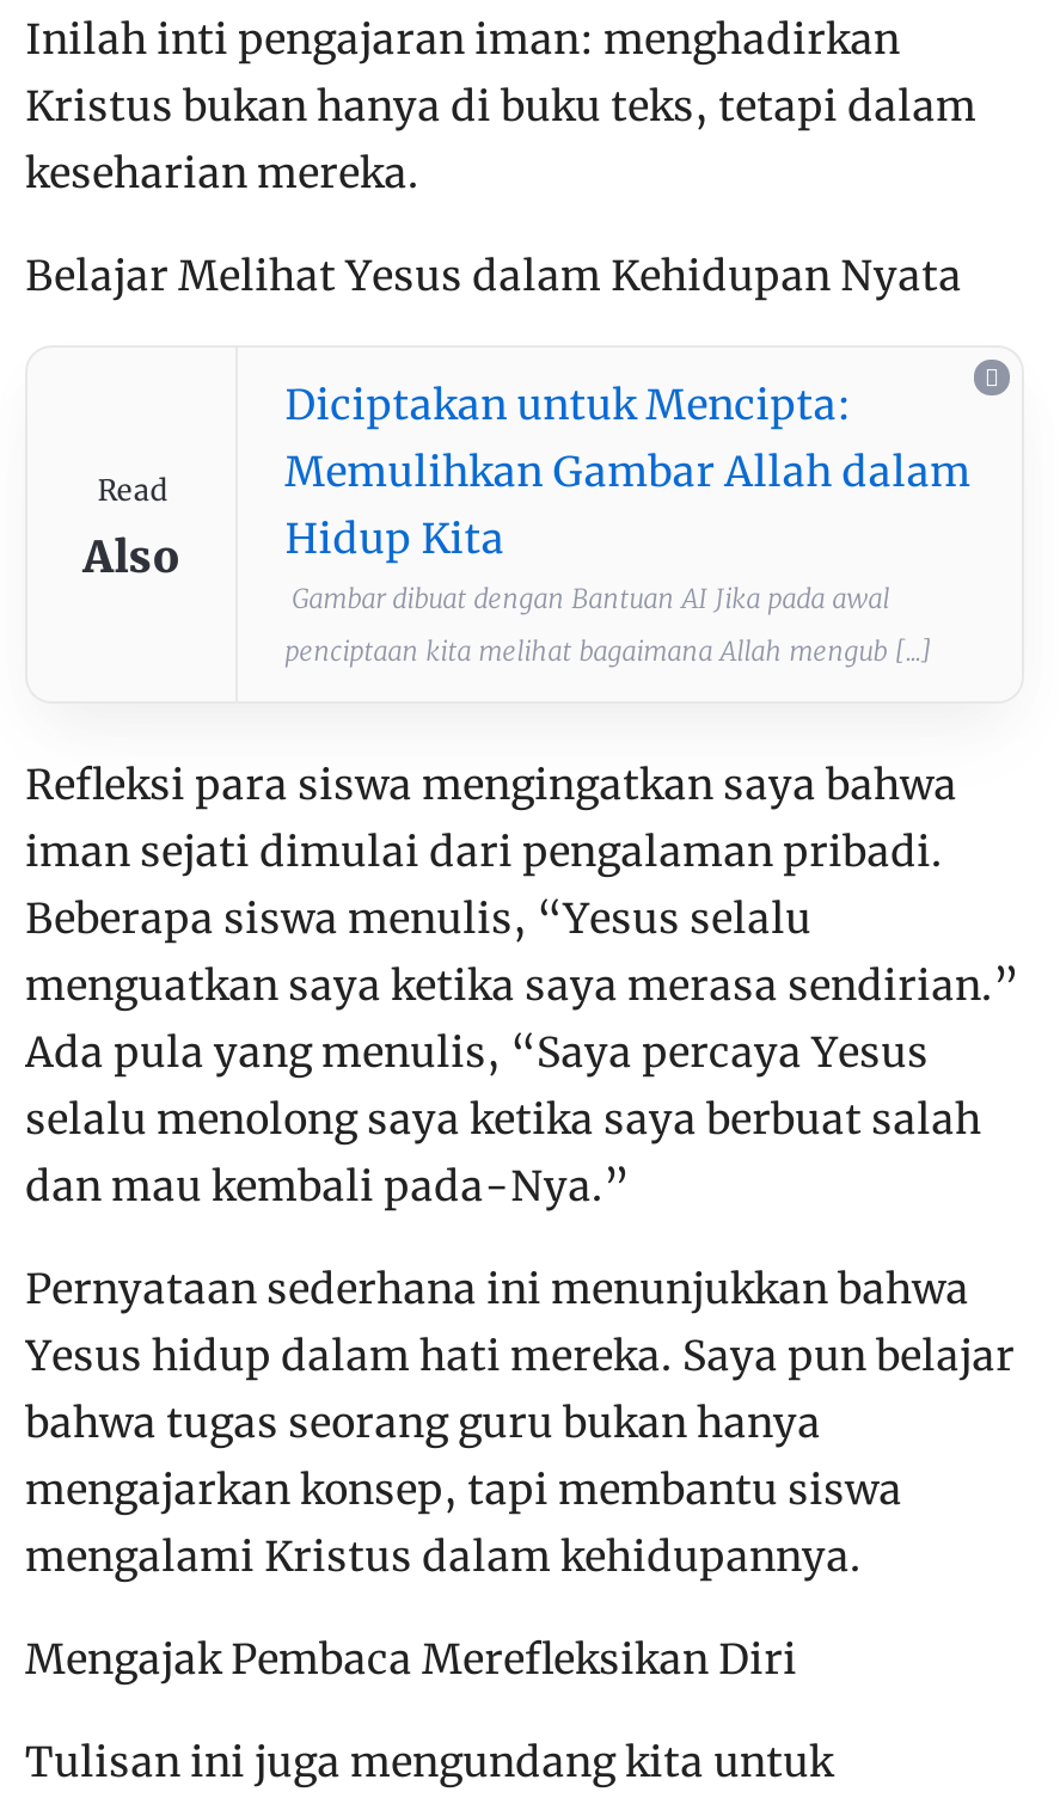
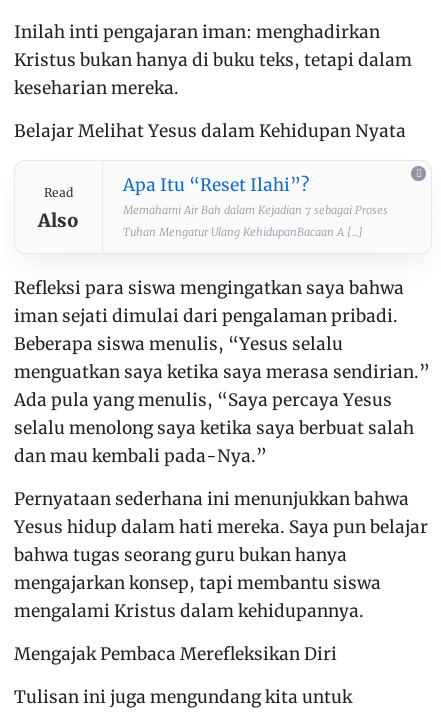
[285,379,971,615] Diciptakan untuk Mencipta: | Memulihkan Gambar Allah dalam | Hidup Kita | Gambar dibuat dengan Bantuan AI Jika pada awal -> [123,174,388,217] Apa Itu “Reset Ilahi”? | Memahami Air Bah dalam Kejadian 7 sebagai Proses
[285,634,933,668] penciptaan kita melihat bagaimana Allah mengub [...] -> [123,225,363,239] Tuhan Mengatur Ulang KehidupanBacaan A [...]

